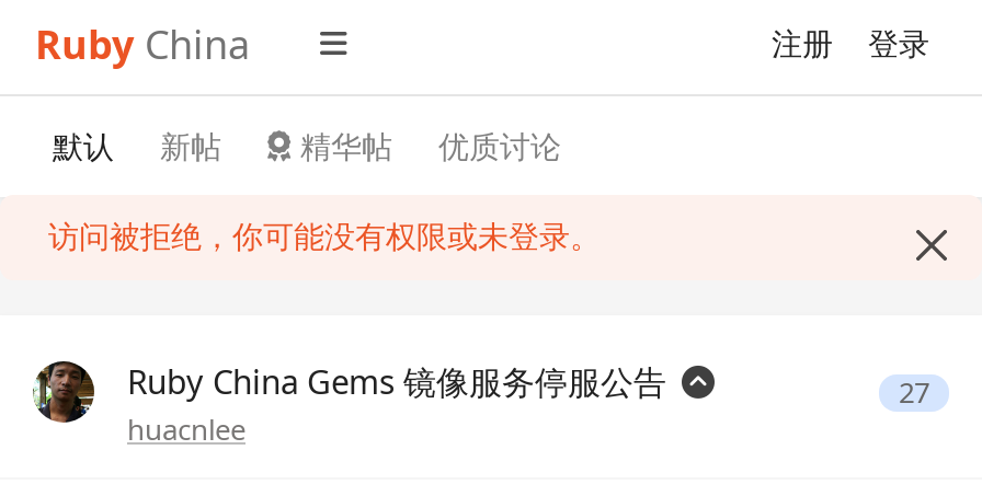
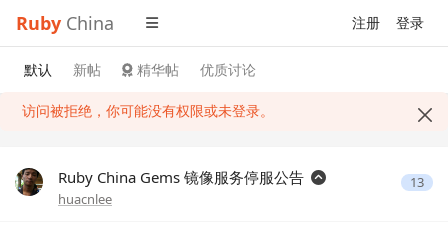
[899,372,929,411] 27 -> [410,173,424,191] 13

